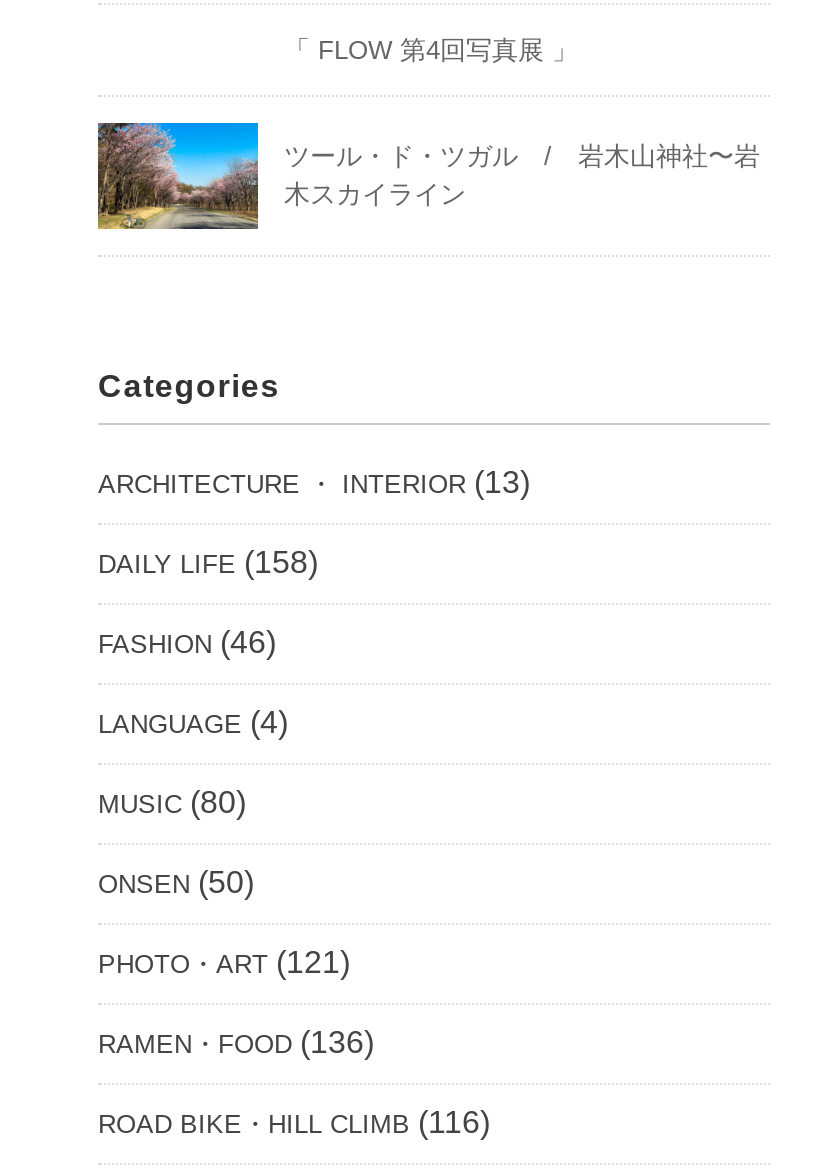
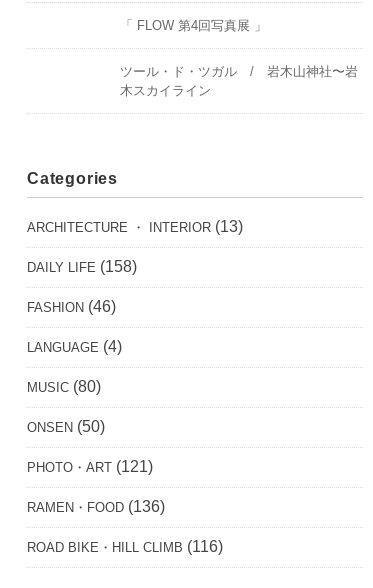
[96,121,260,231] [image] -> none

